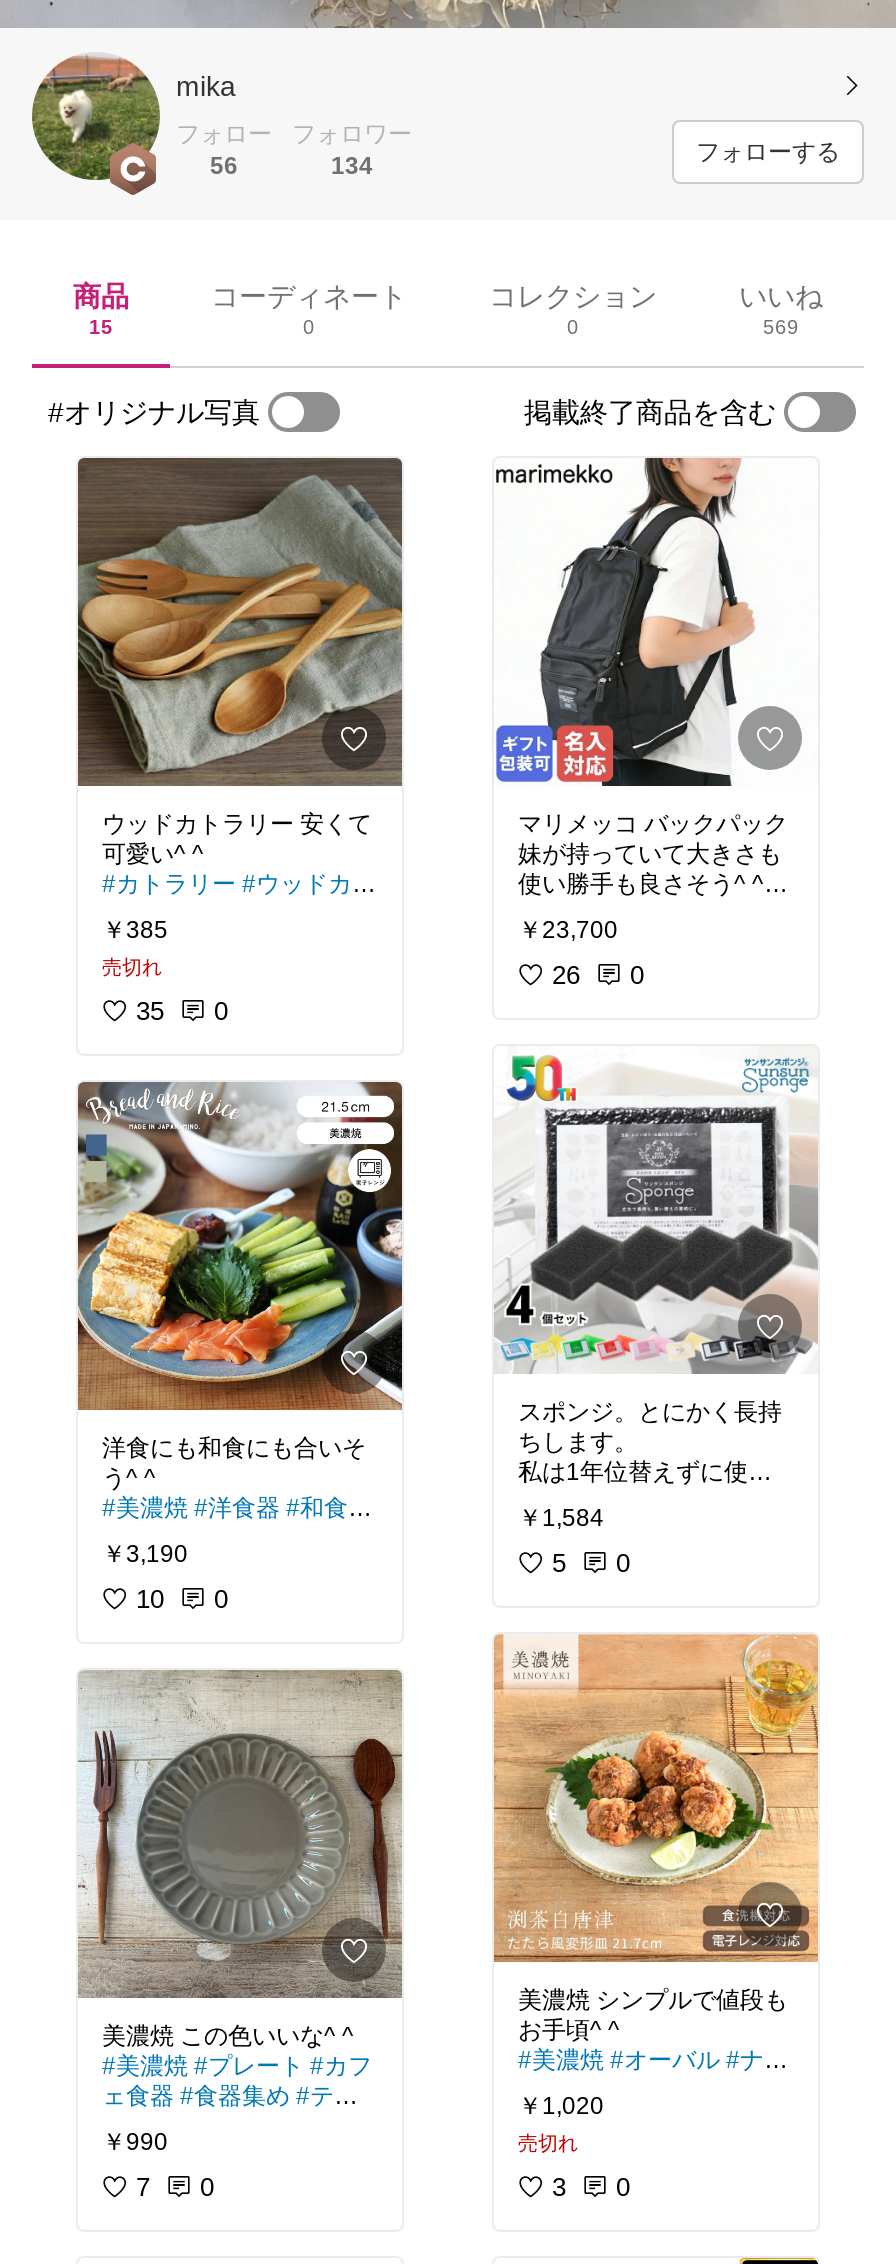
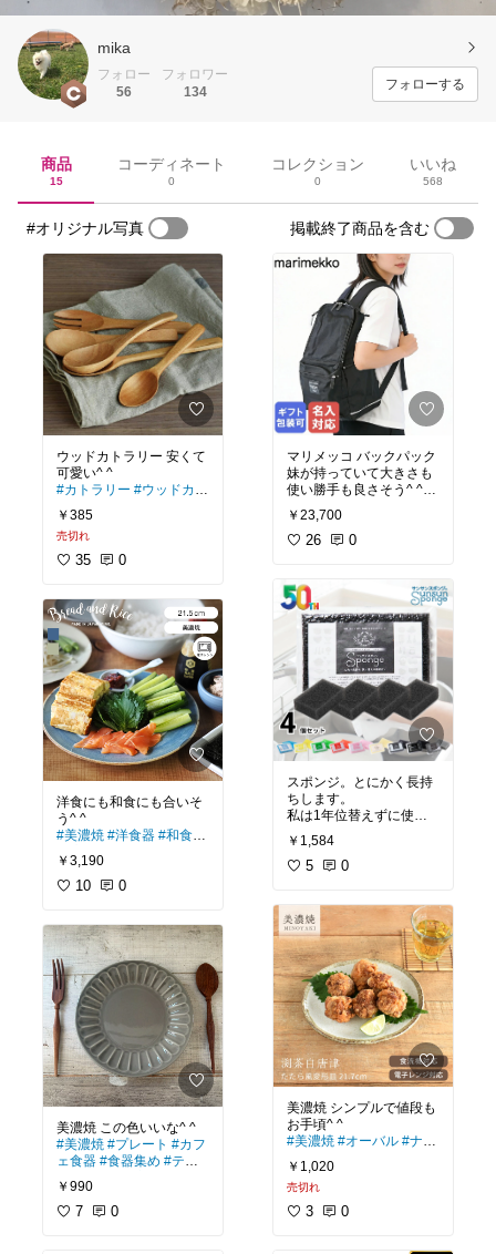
[763,316,799,338] 569 -> [422,175,442,187] 568

